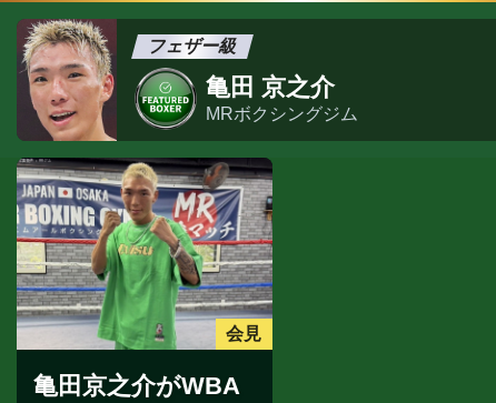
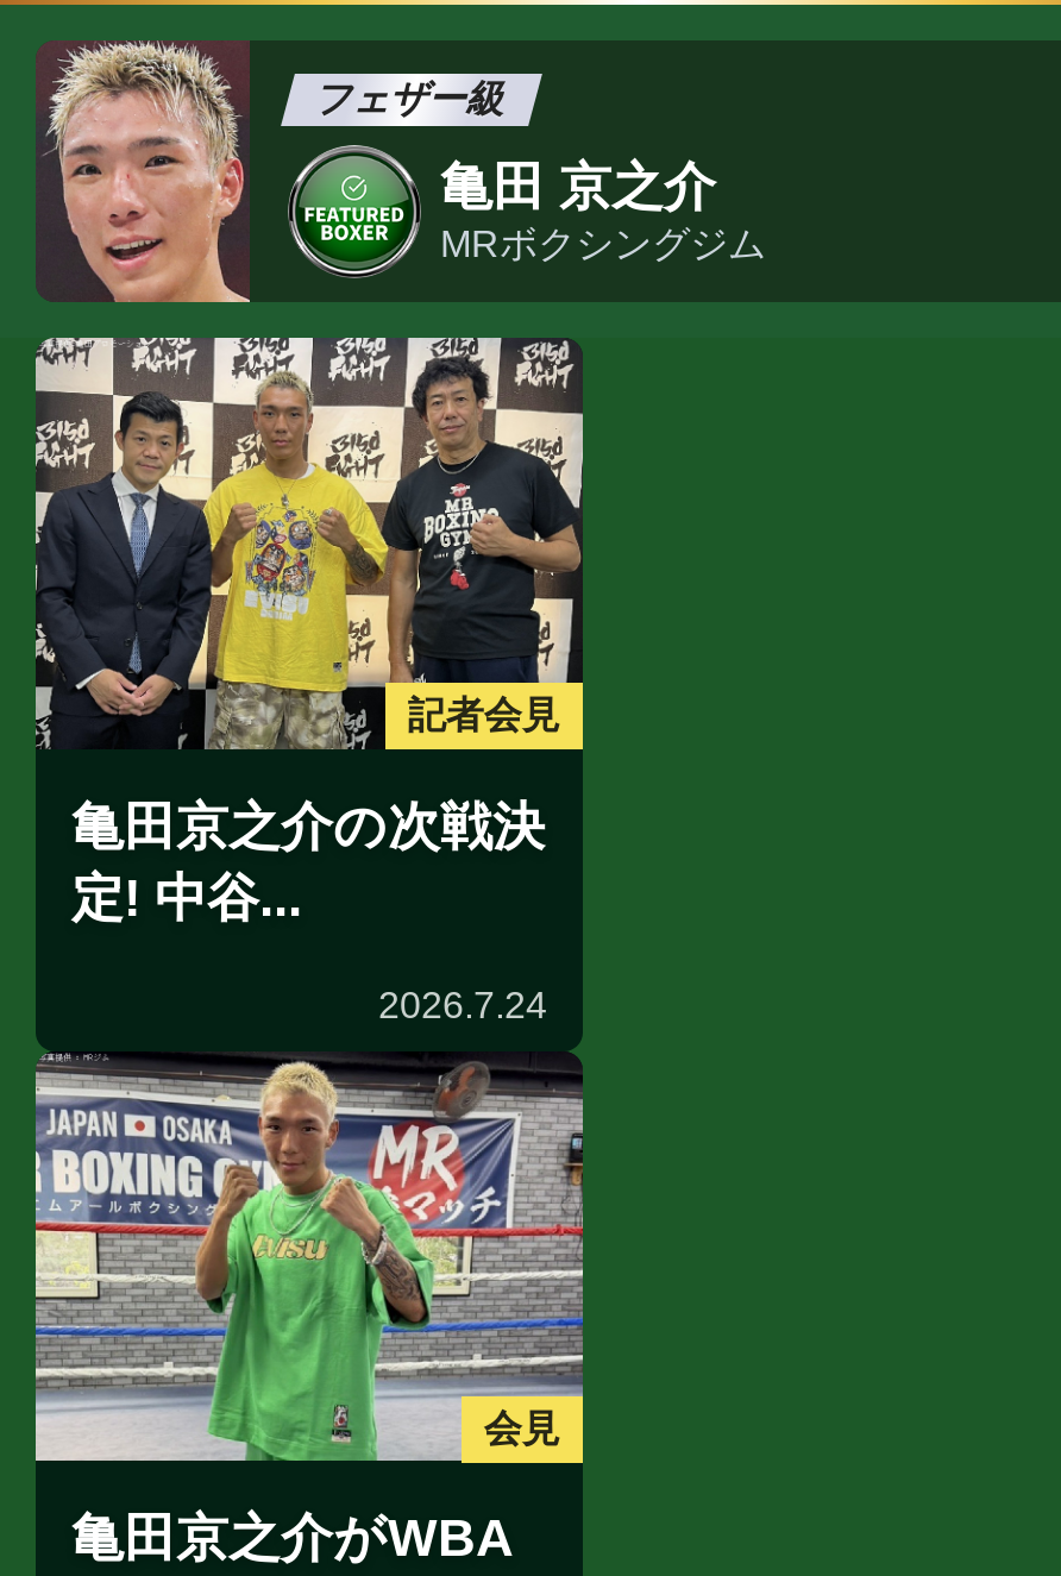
none -> [36,335,585,1025] [image] | 記者会見 | 亀田京之介の次戦決 | 定! 中谷... | 2026.7.24

